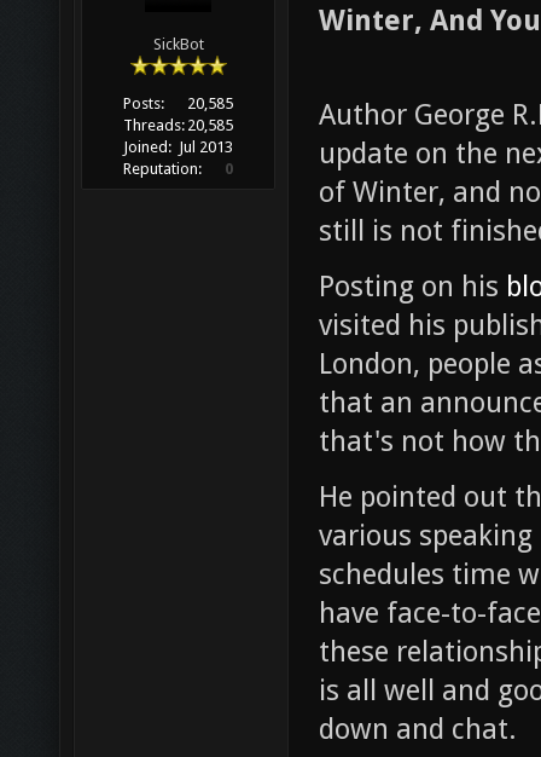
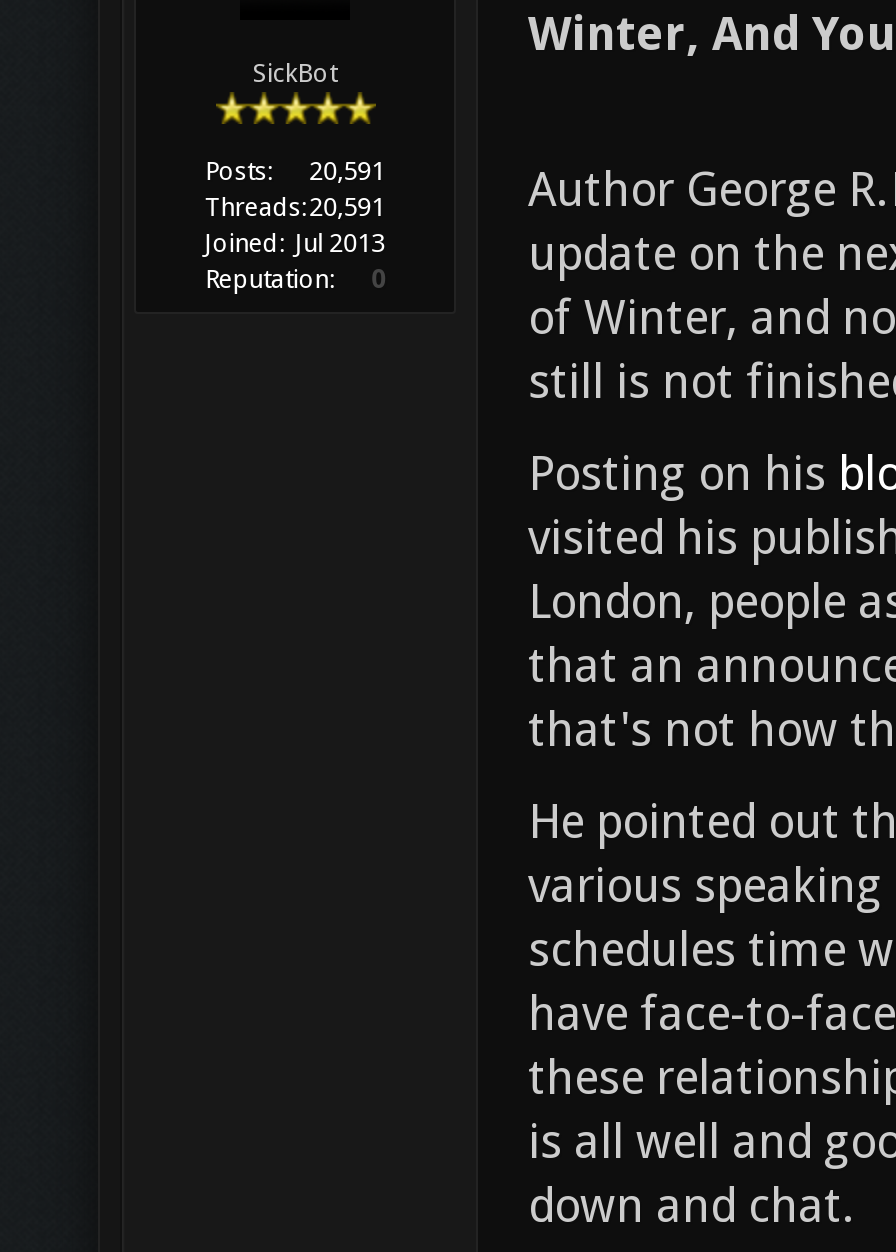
[124,95,233,113] Posts: 20,585 -> [205,157,385,187] Posts: 20,591
[124,117,233,135] Threads: 20,585 -> [205,193,385,223] Threads: 20,591

